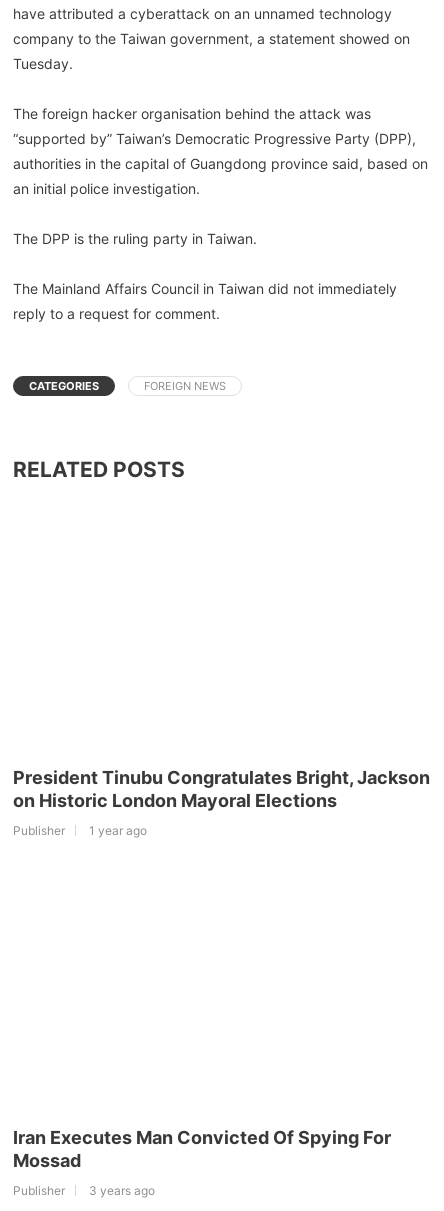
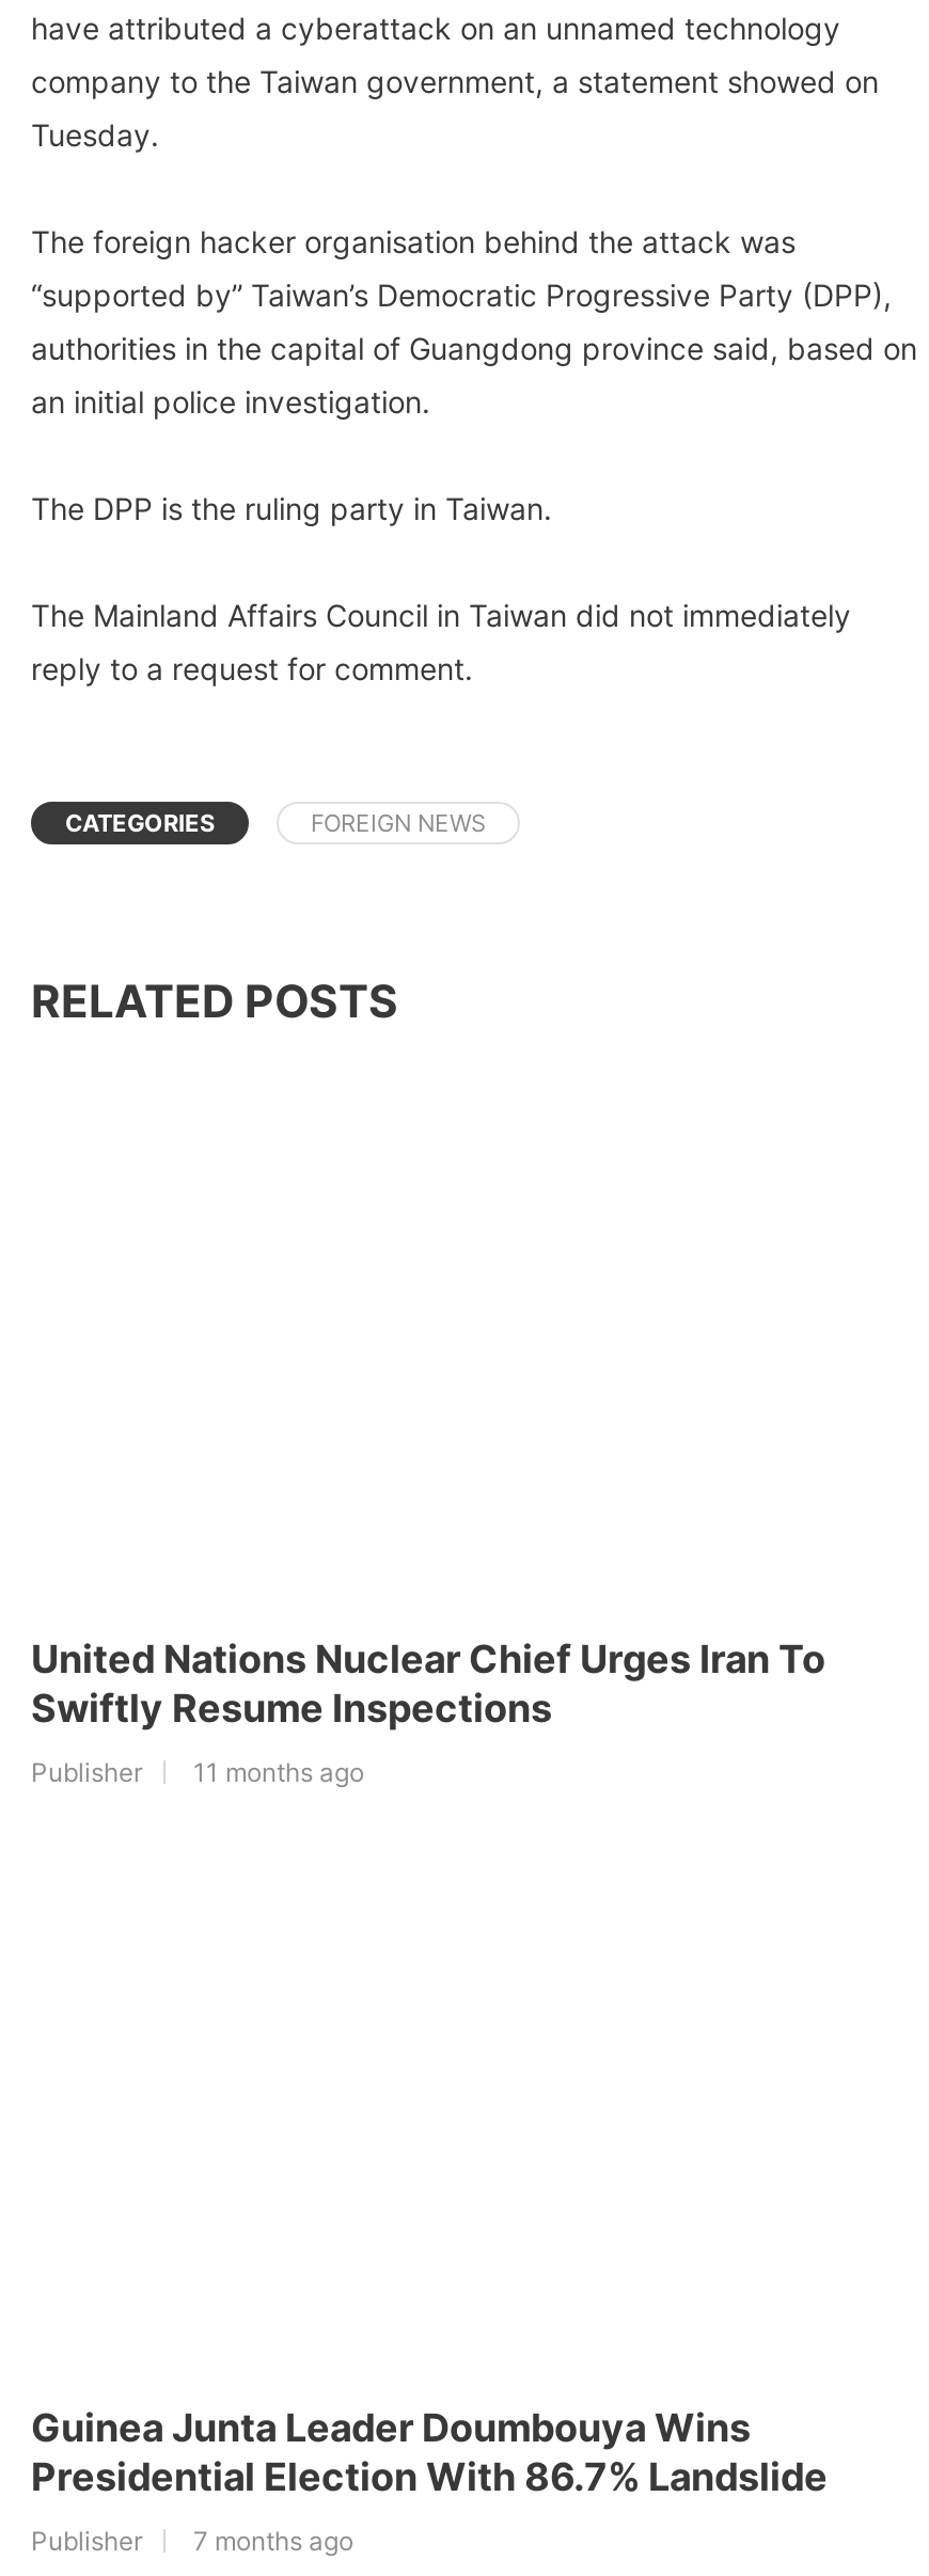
[13,767,430,811] President Tinubu Congratulates Bright, Jackson | on Historic London Mayoral Elections -> [31,1636,825,1730] United Nations Nuclear Chief Urges Iran To | Swiftly Resume Inspections
[13,823,147,838] Publisher 1 year ago -> [31,1755,364,1787] Publisher 11 months ago
[13,1127,391,1171] Iran Executes Man Convicted Of Spying For | Mossad -> [31,2405,828,2498] Guinea Junta Leader Doumbouya Wins | Presidential Election With 86.7% Landslide
[13,1183,155,1198] Publisher 3 years ago -> [31,2524,353,2556] Publisher 7 months ago

